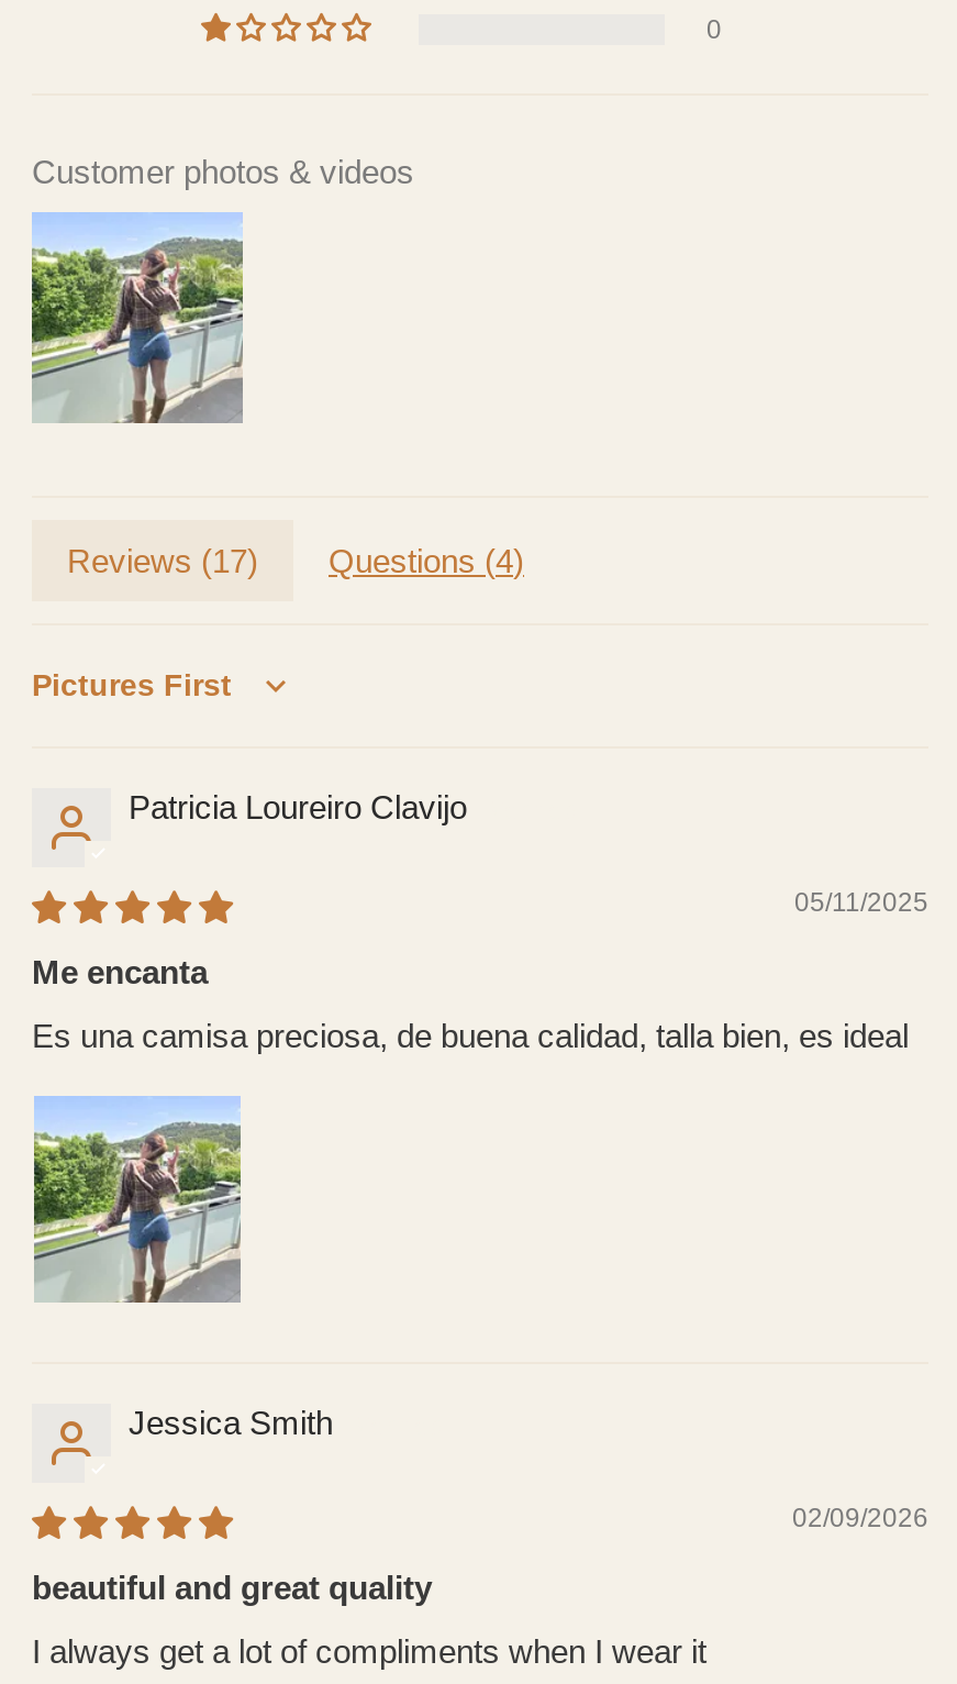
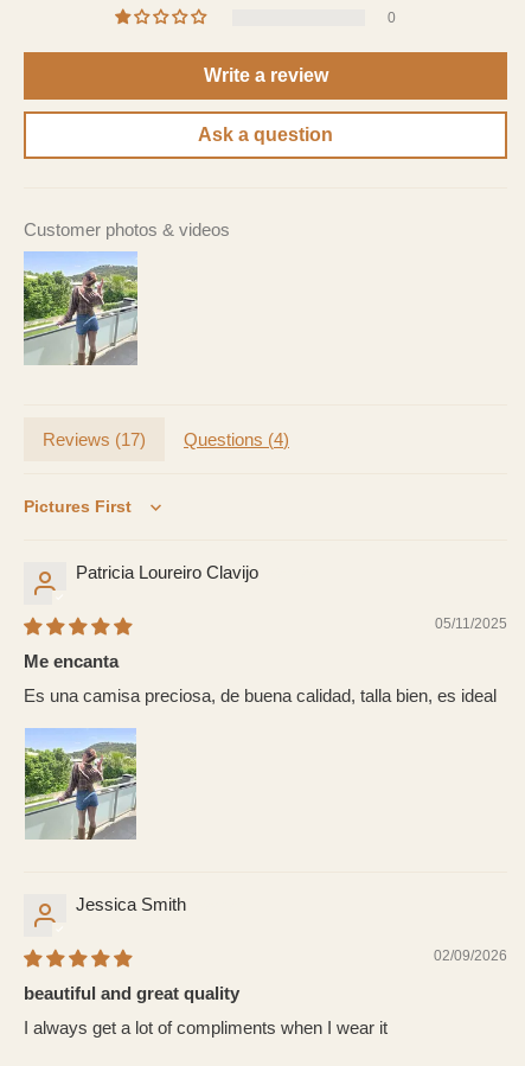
none -> [198,65,333,145] Write a review | Ask a question

